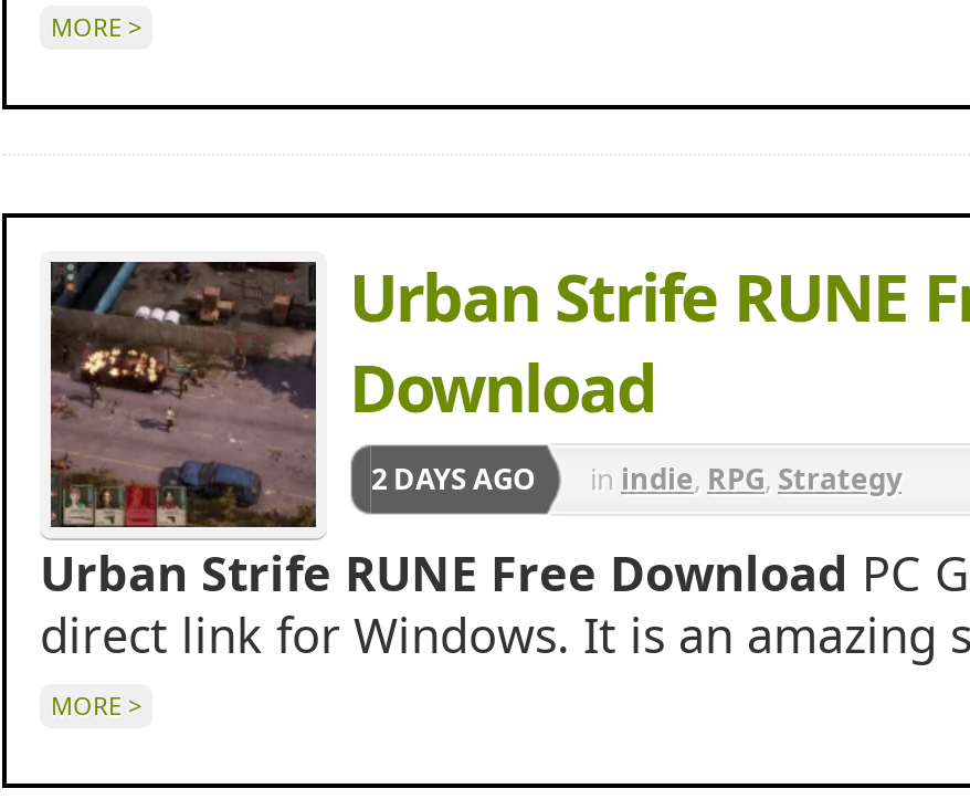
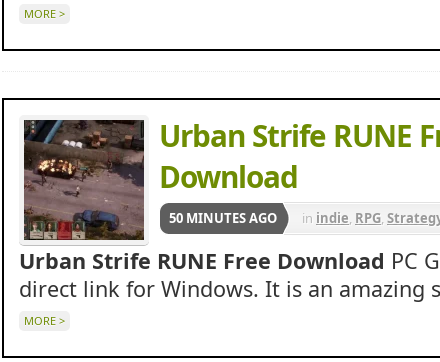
[371,459,535,498] 2 DAYS AGO -> [169,209,277,227] 50 MINUTES AGO

